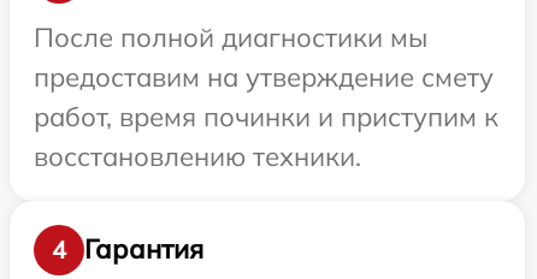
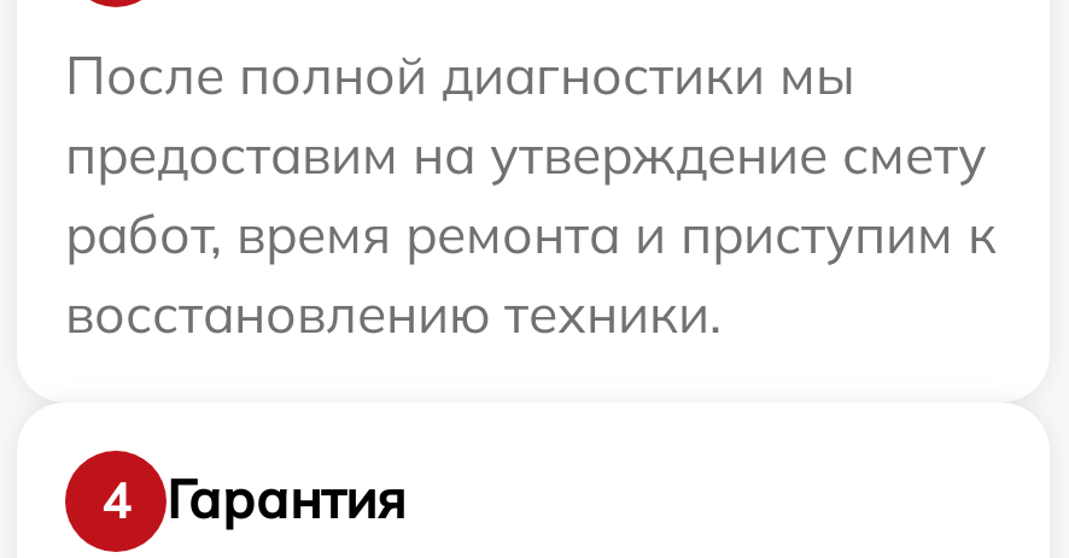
[34,99,498,133] работ, время починки и приступим к -> [65,199,997,267] работ, время ремонта и приступим к

